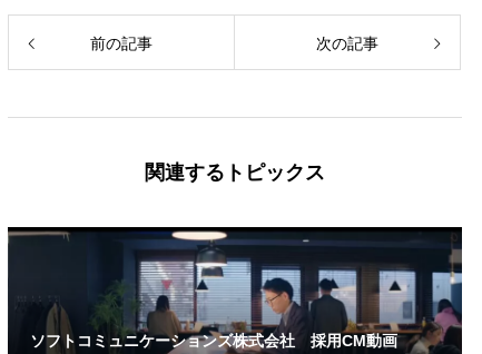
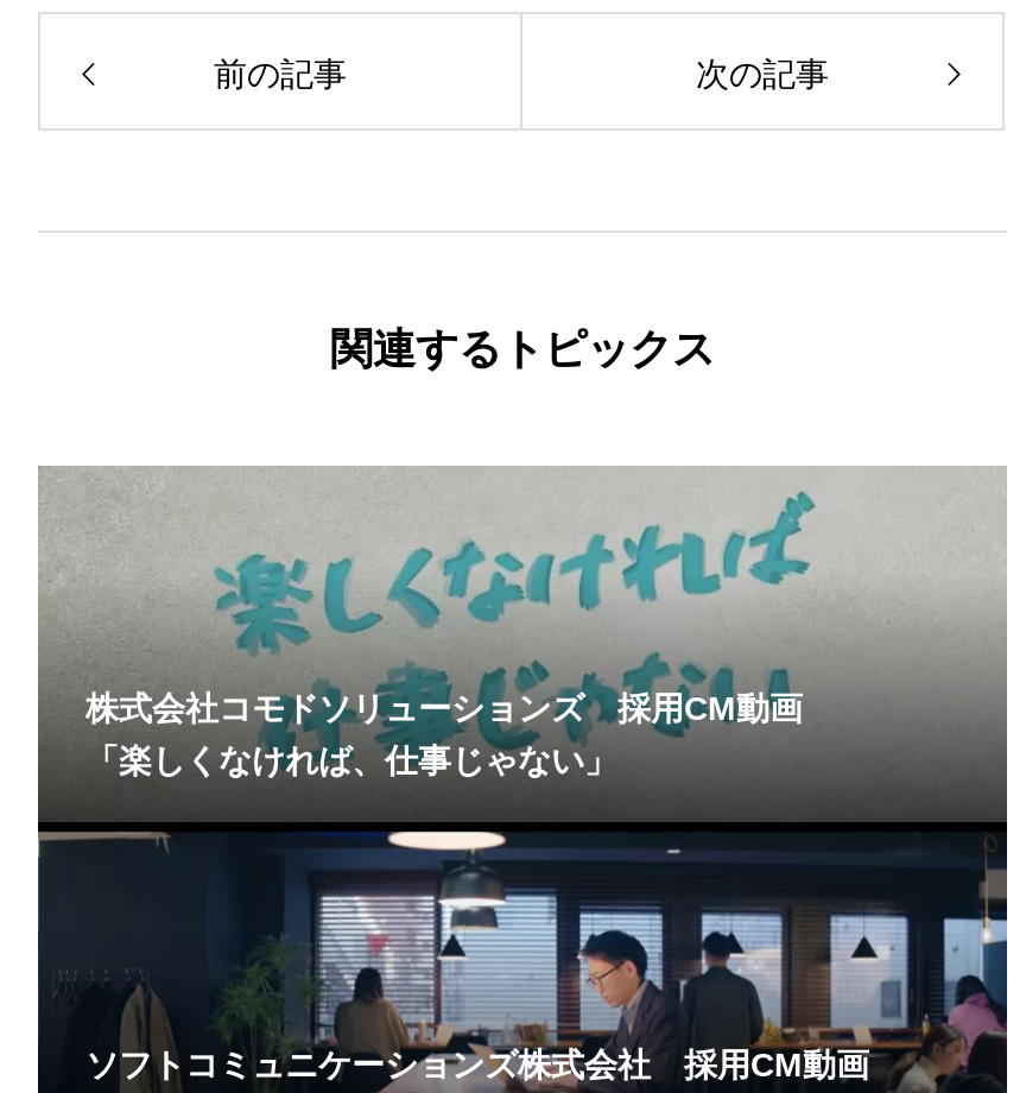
none -> [38,466,1007,822] [image] | 株式会社コモドソリューションズ 採用CM動画 | 「楽しくなければ、仕事じゃない」

